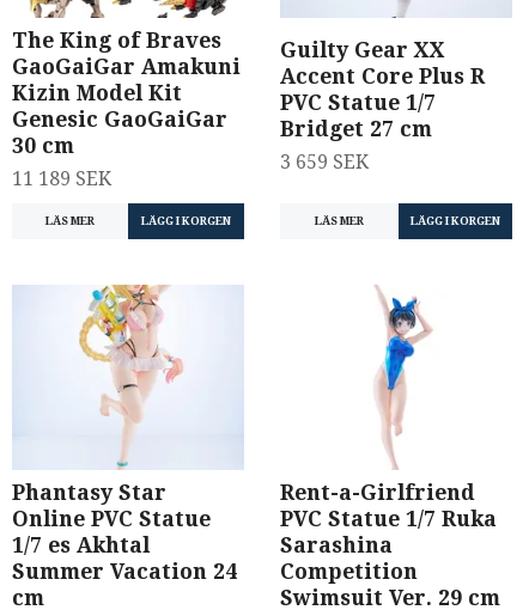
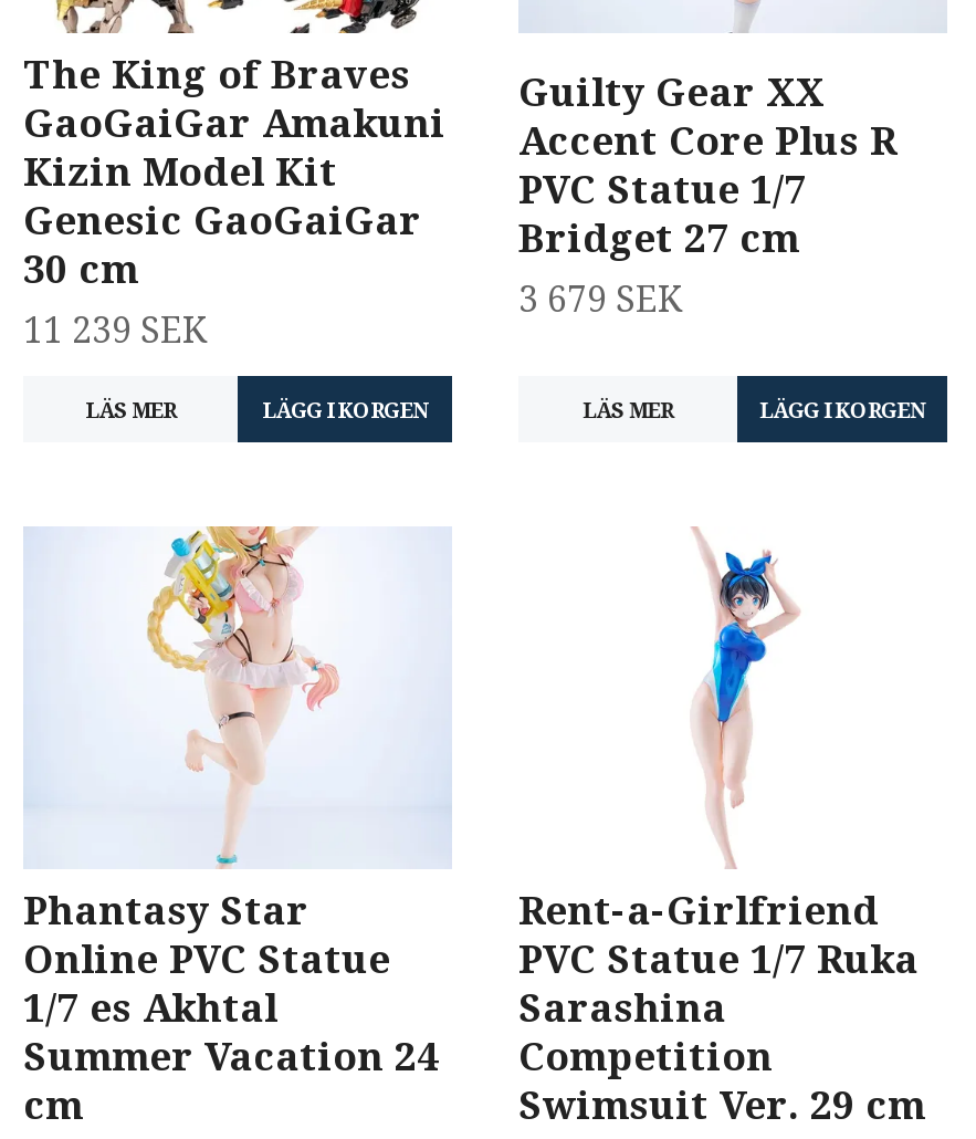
[280,150,369,173] 3 659 SEK -> [518,278,682,320] 3 679 SEK
[12,168,111,190] 11 189 SEK -> [23,310,207,352] 11 239 SEK

